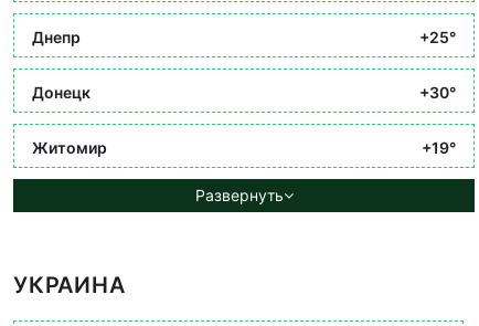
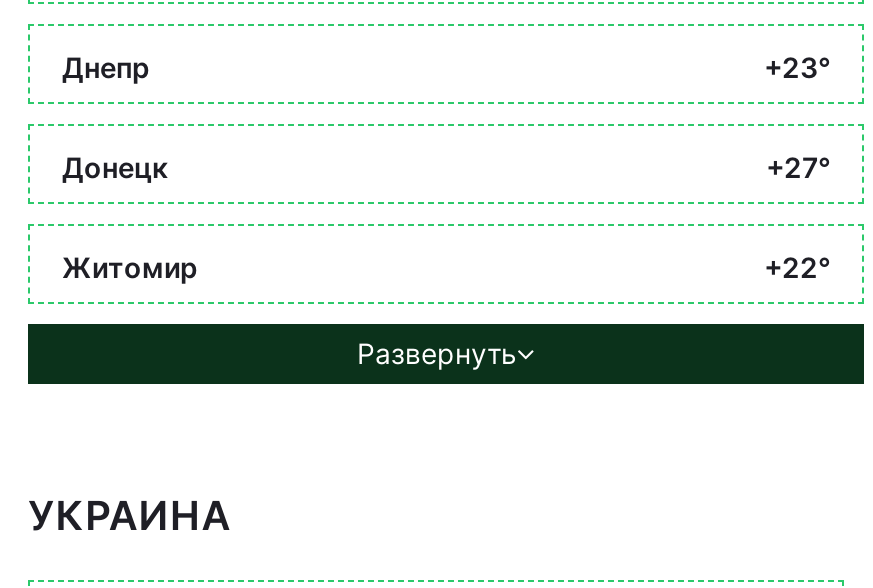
[419,27,456,46] +25° -> [764,49,830,83] +23°
[419,82,456,101] +30° -> [766,149,830,183] +27°
[422,138,456,156] +19° -> [764,249,830,283] +22°

